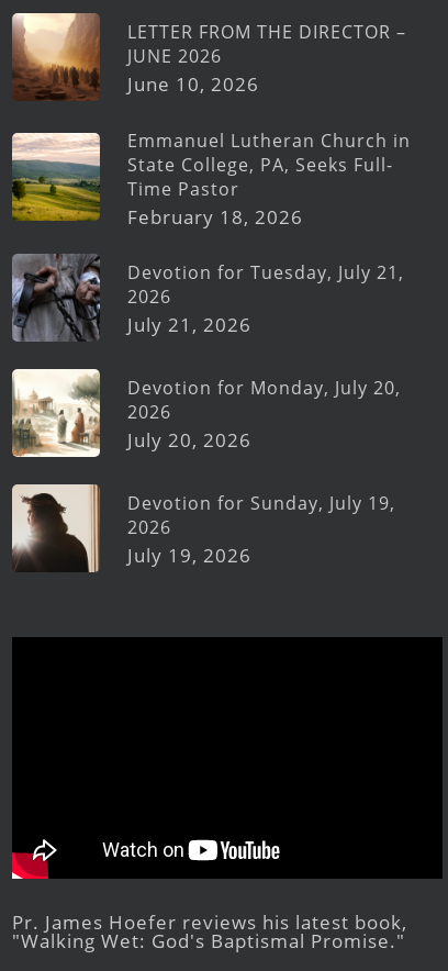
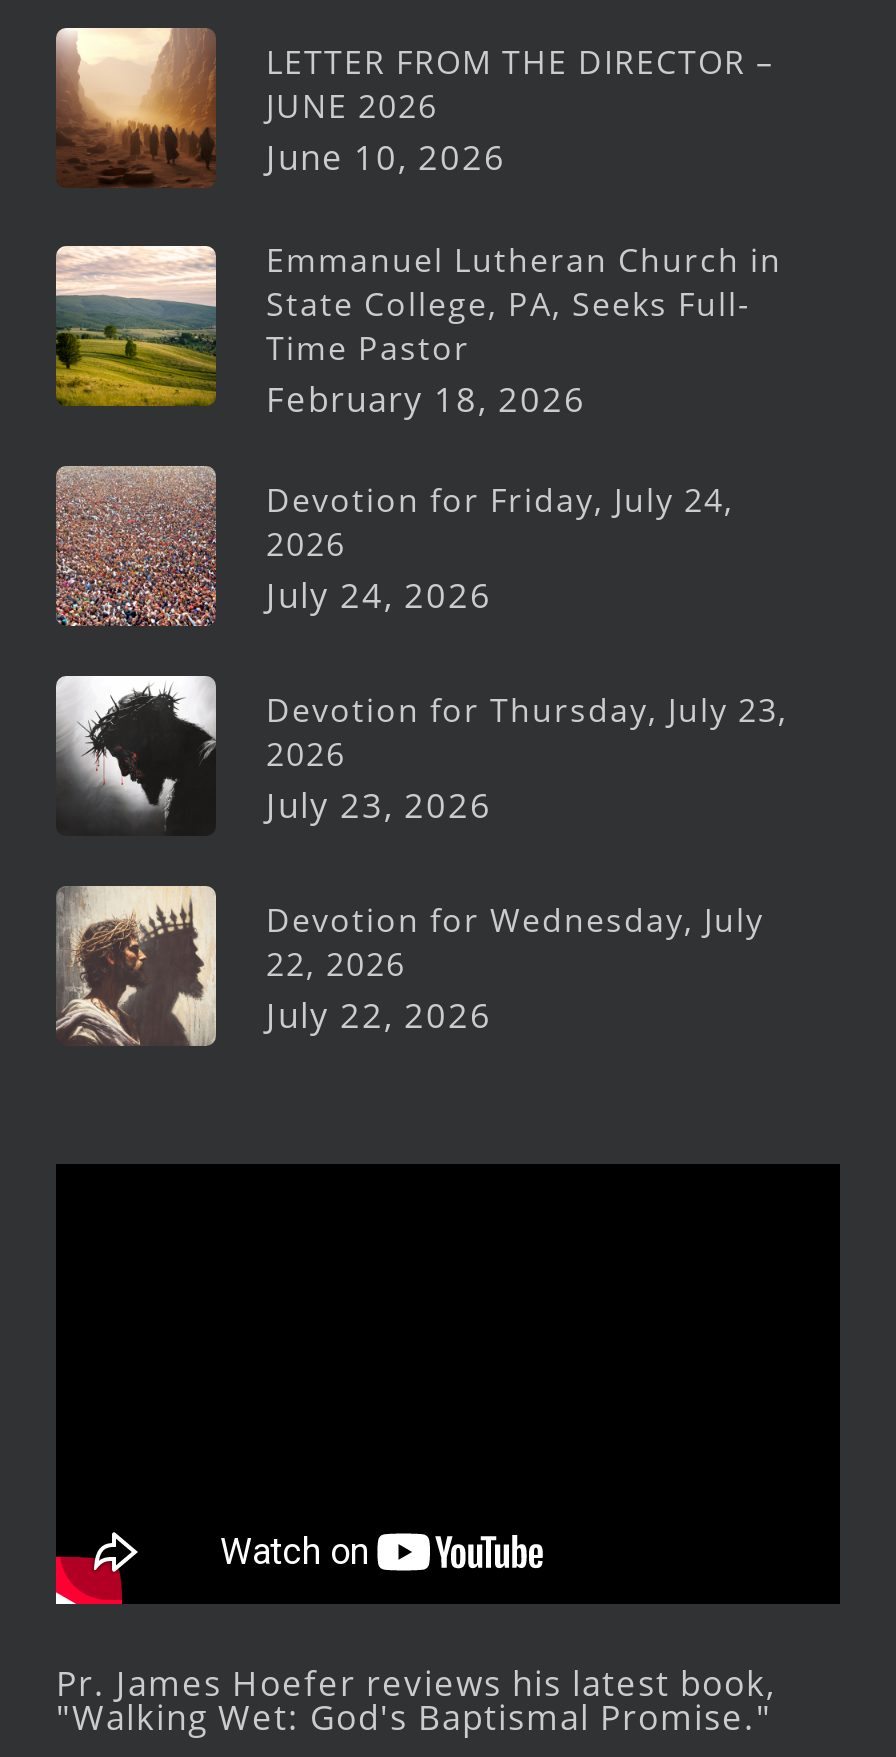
[12,254,404,342] [image] | Devotion for Tuesday, July 21, -> [56,464,734,626] [image] | Devotion for Friday, July 24,
[127,312,251,338] July 21, 2026 -> [266,573,492,619] July 24, 2026
[11,371,401,458] [image] | Devotion for Monday, July 20, -> [56,678,788,836] [image] | Devotion for Thursday, July 23,
[127,428,251,453] July 20, 2026 -> [266,783,492,829] July 23, 2026
[11,484,395,572] [image] | Devotion for Sunday, July 19, | 2026 | July 19, 2026 -> [56,886,764,1048] [image] | Devotion for Wednesday, July | 22, 2026 | July 22, 2026

